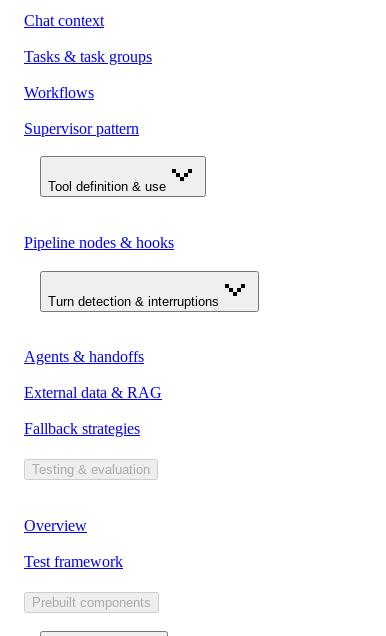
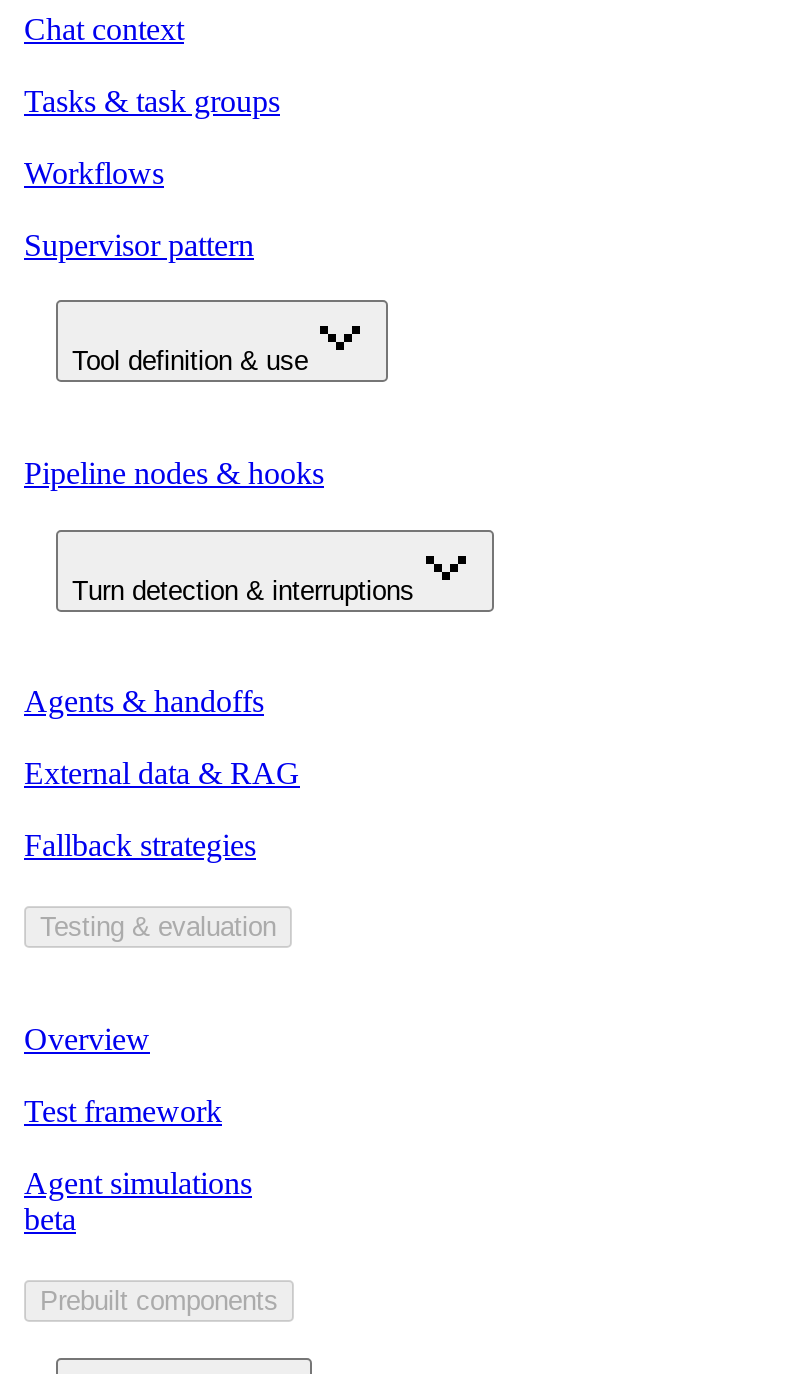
none -> [24,1166,252,1236] Agent simulations | beta

